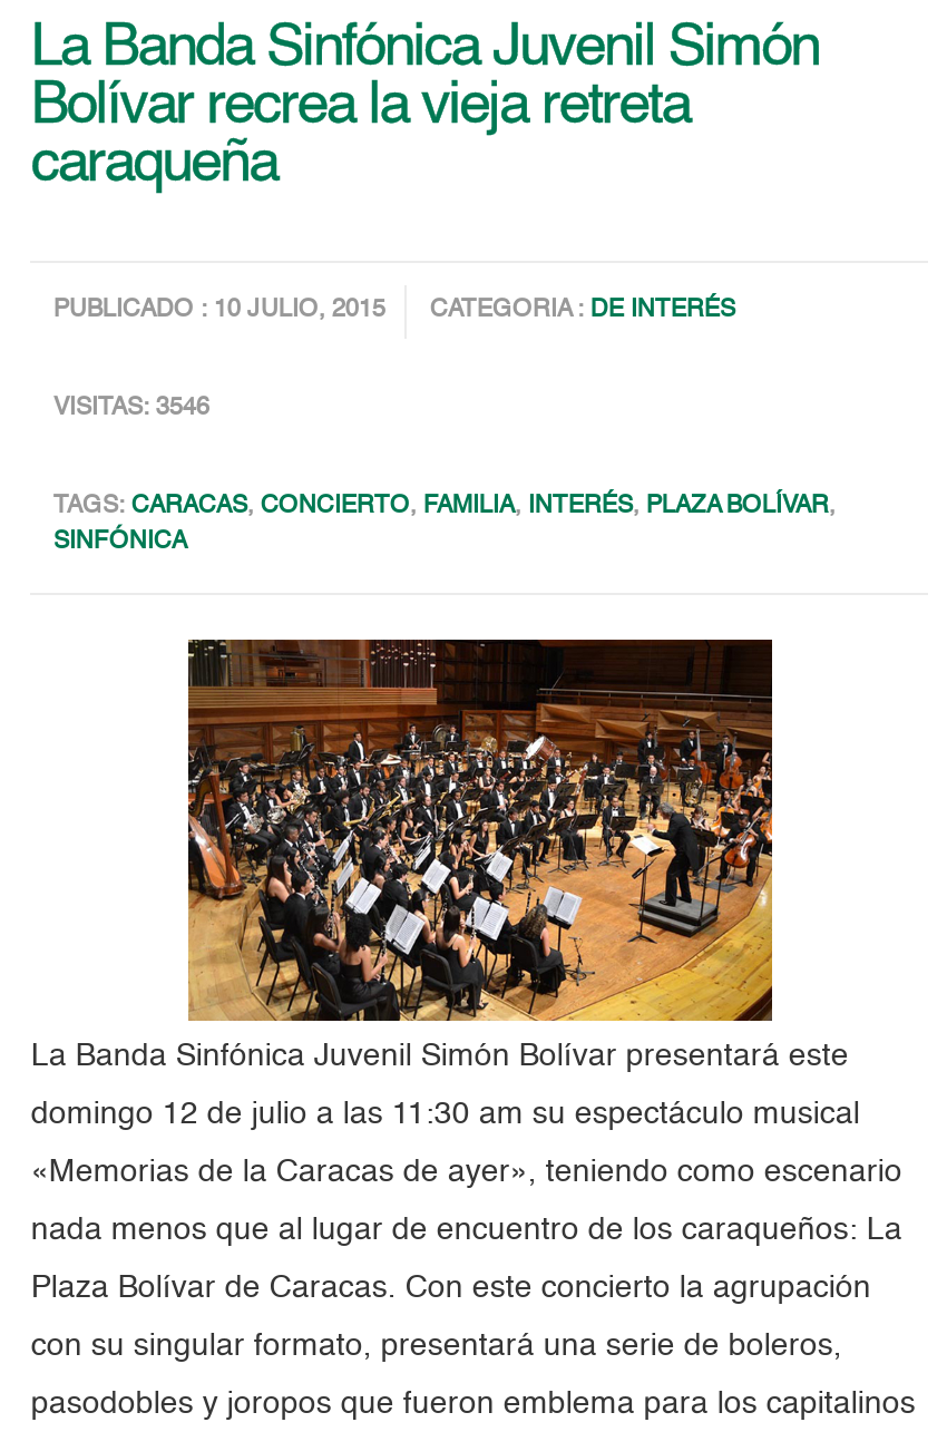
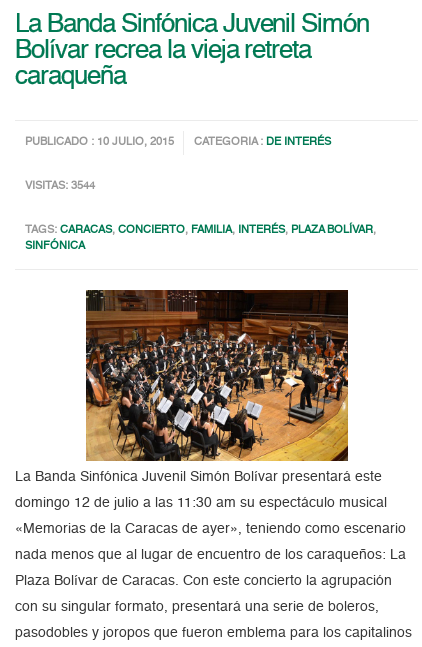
[53,397,209,422] VISITAS: 3546 -> [25,181,95,192] VISITAS: 3544

